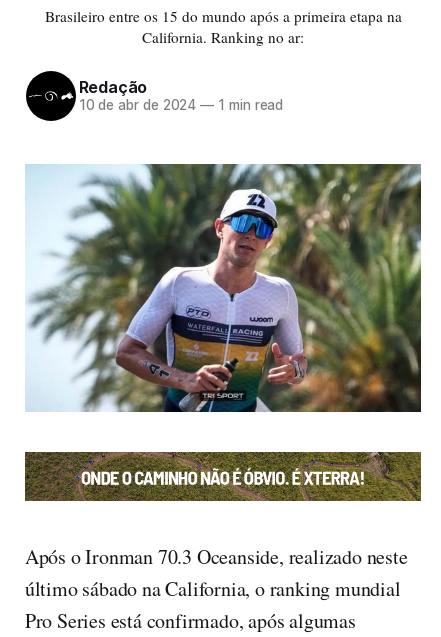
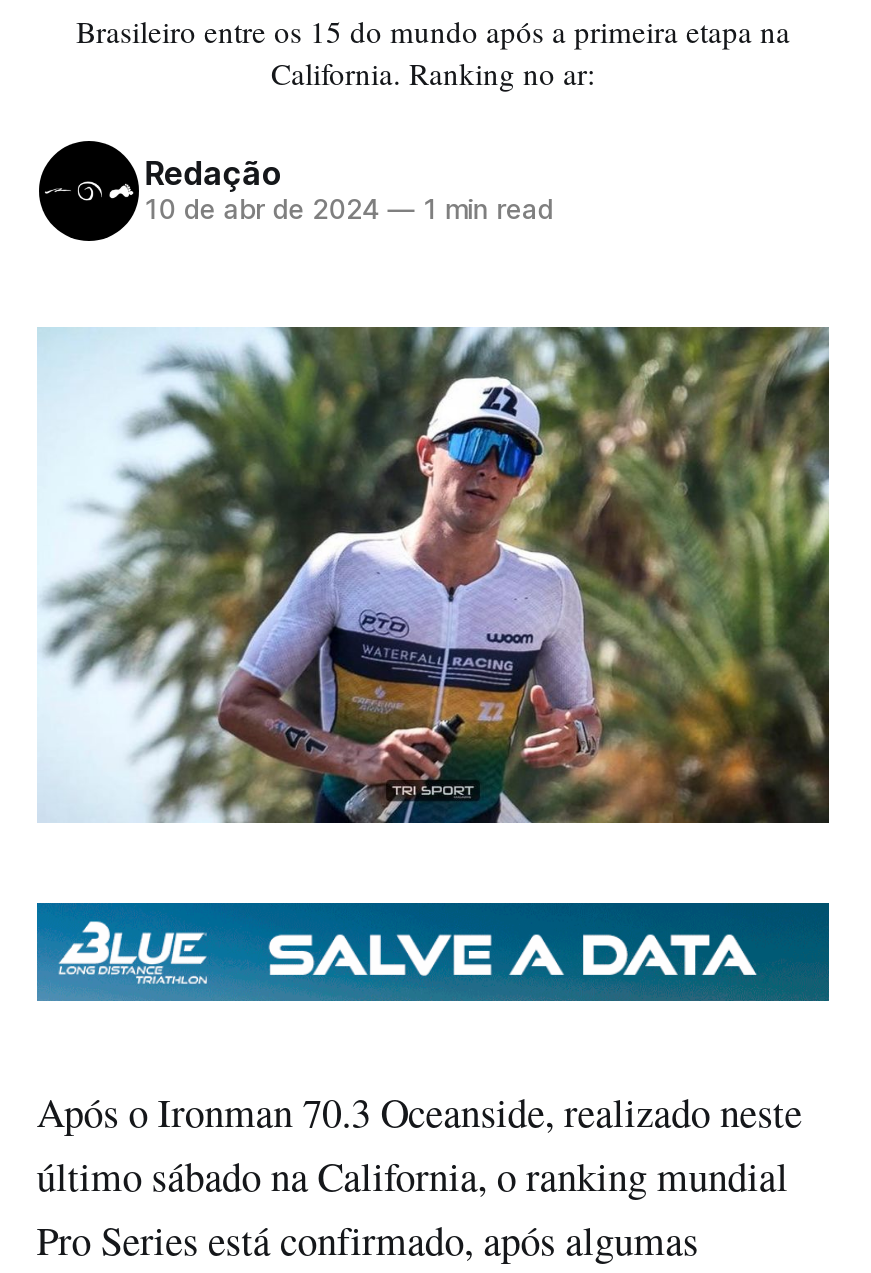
[24,451,422,502] [image] -> [35,901,831,1003] [image]

